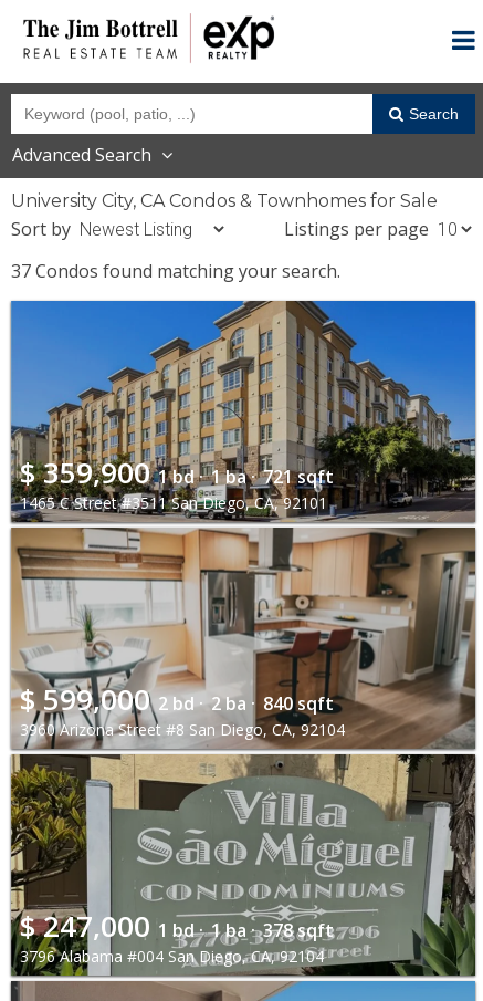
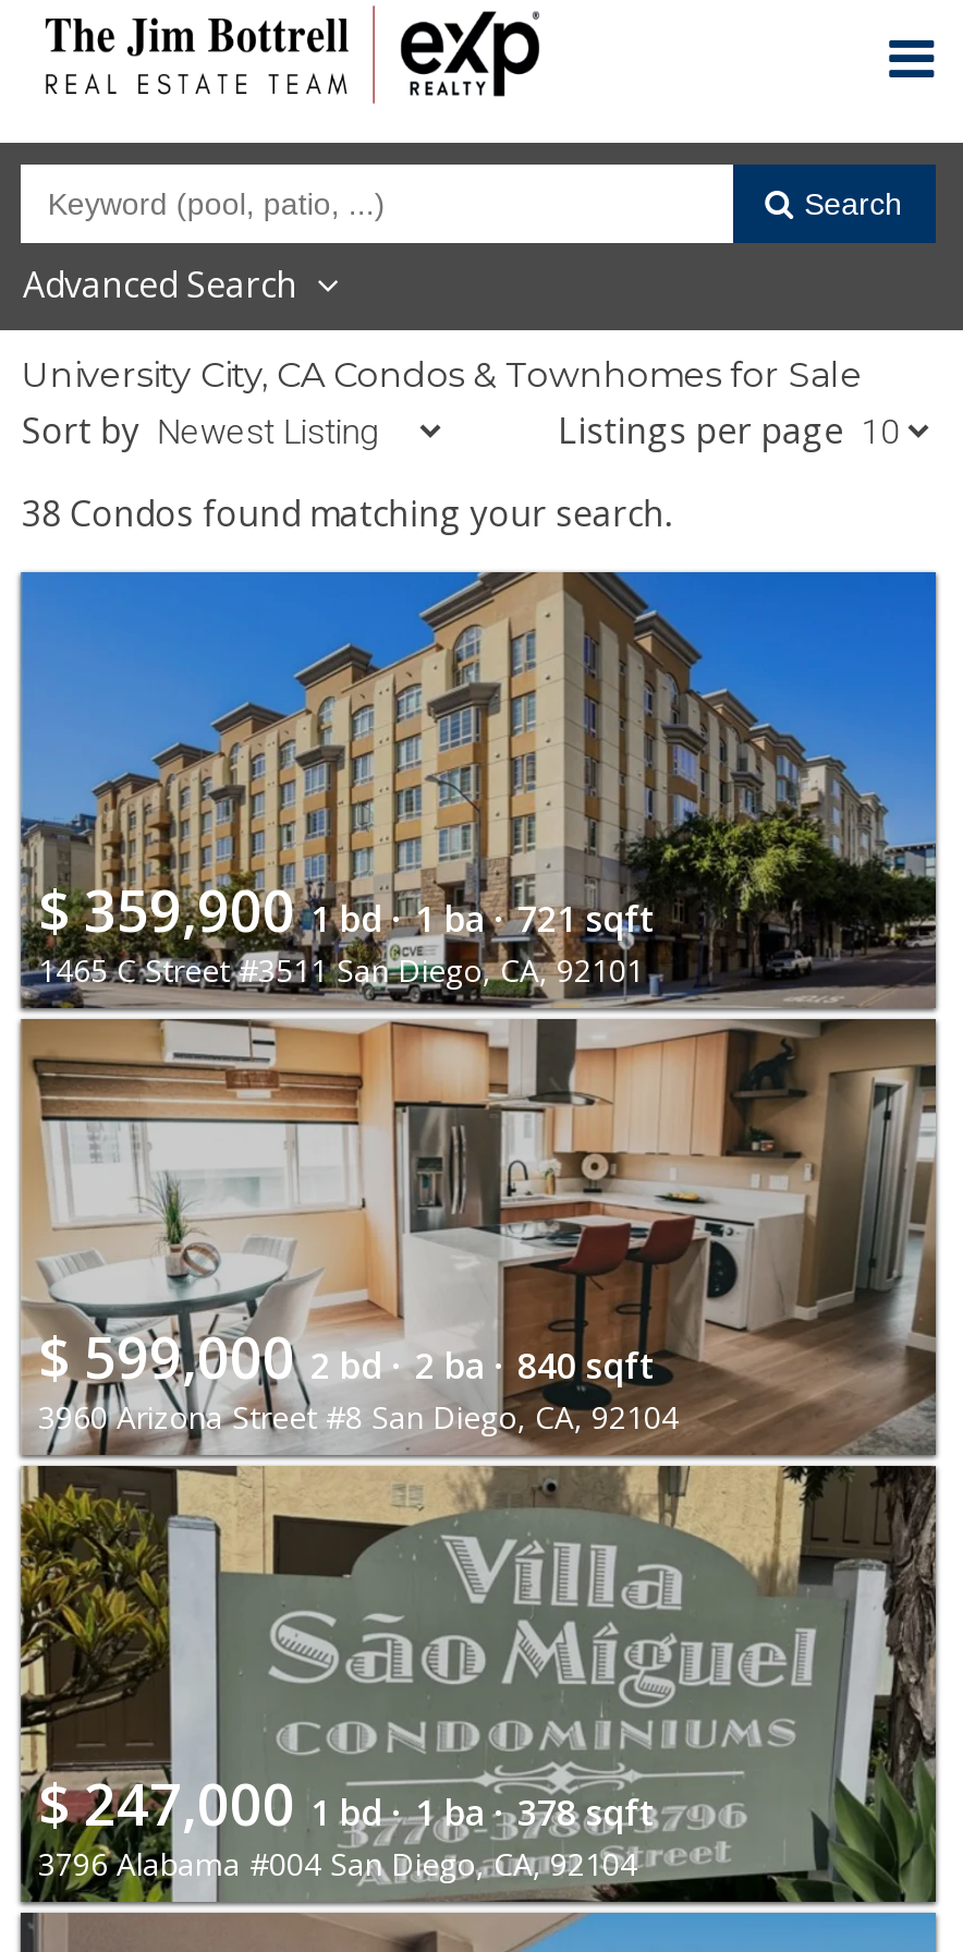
[11,258,341,283] 37 Condos found matching your search. -> [22,489,671,537] 38 Condos found matching your search.

